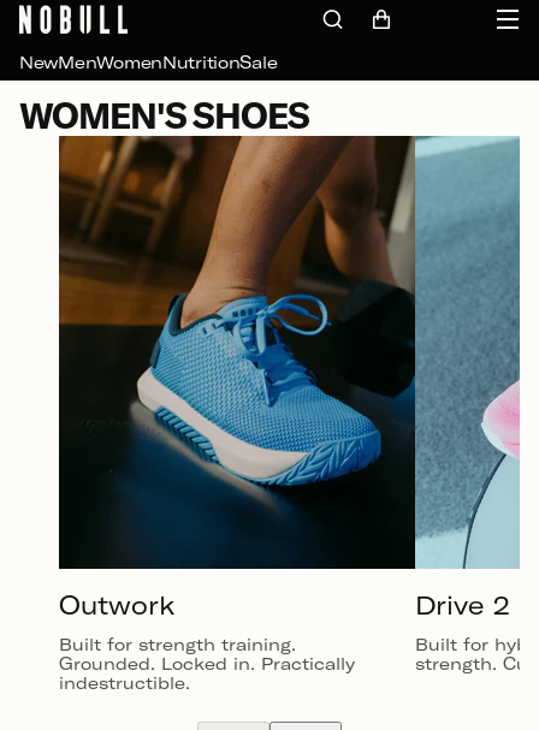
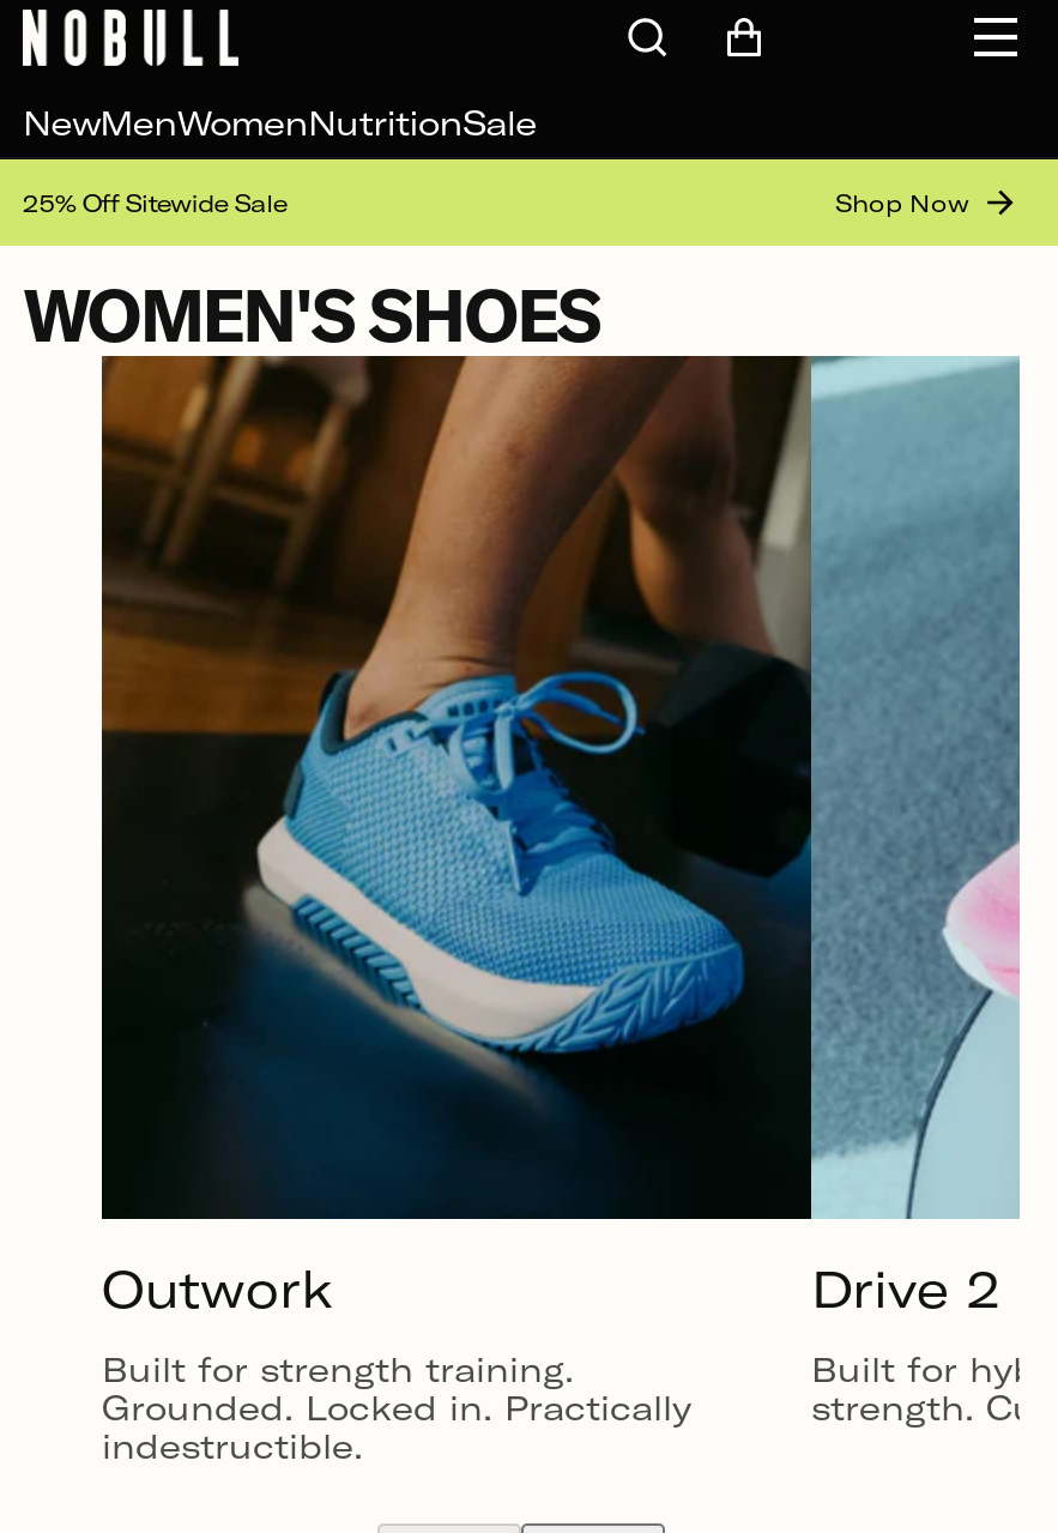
none -> [23,187,969,217] 25% Off Sitewide Sale | Shop Now

